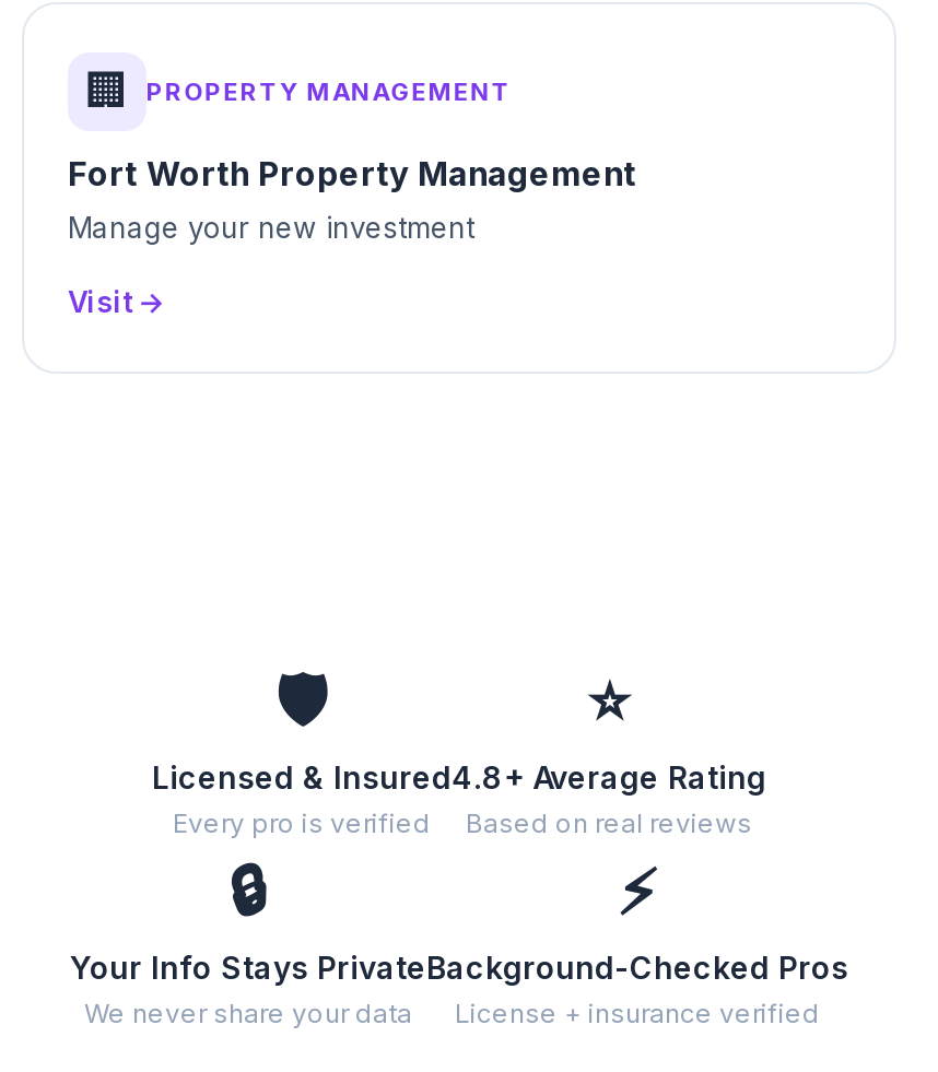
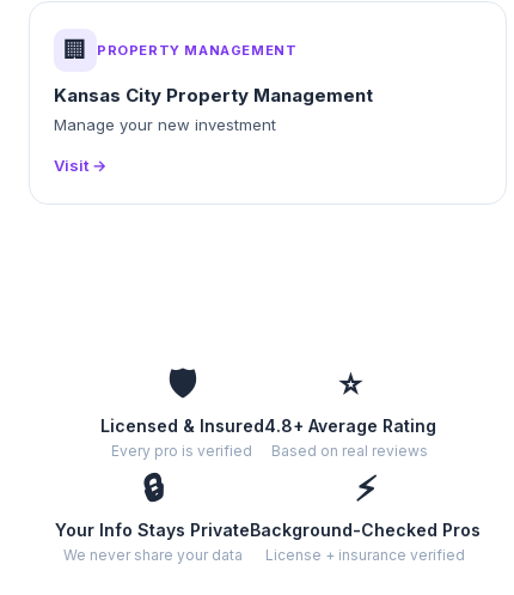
[68,153,636,195] Fort Worth Property Management -> [54,84,373,107] Kansas City Property Management

